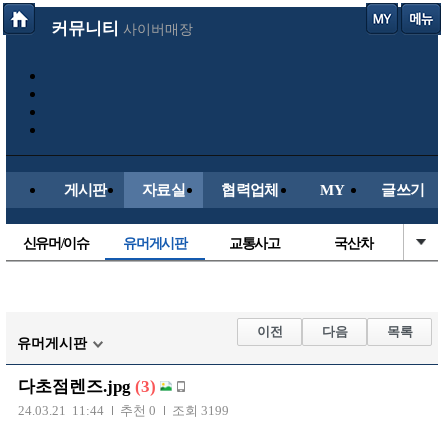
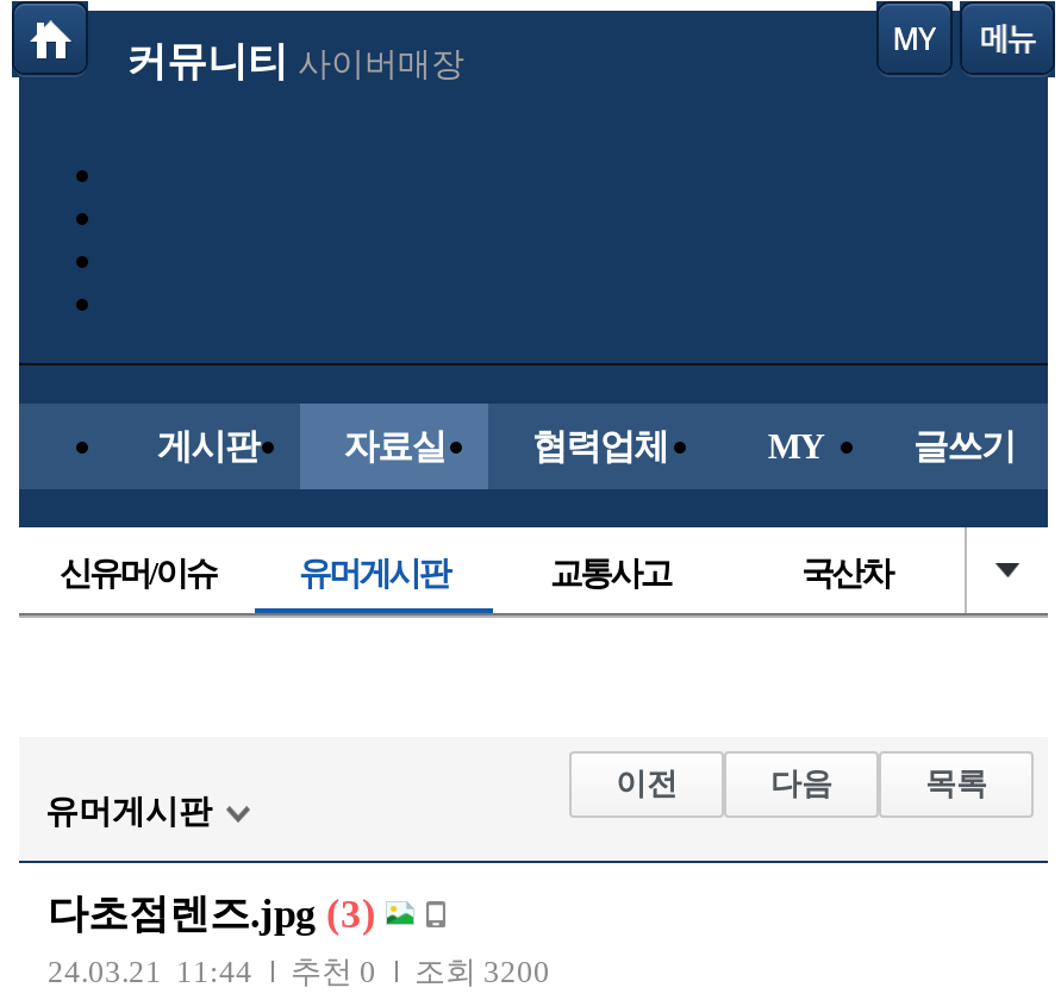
[18,403,229,418] 24.03.21 11:44 추천 0 조회 3199 -> [48,954,550,989] 24.03.21 11:44 추천 0 조회 3200

